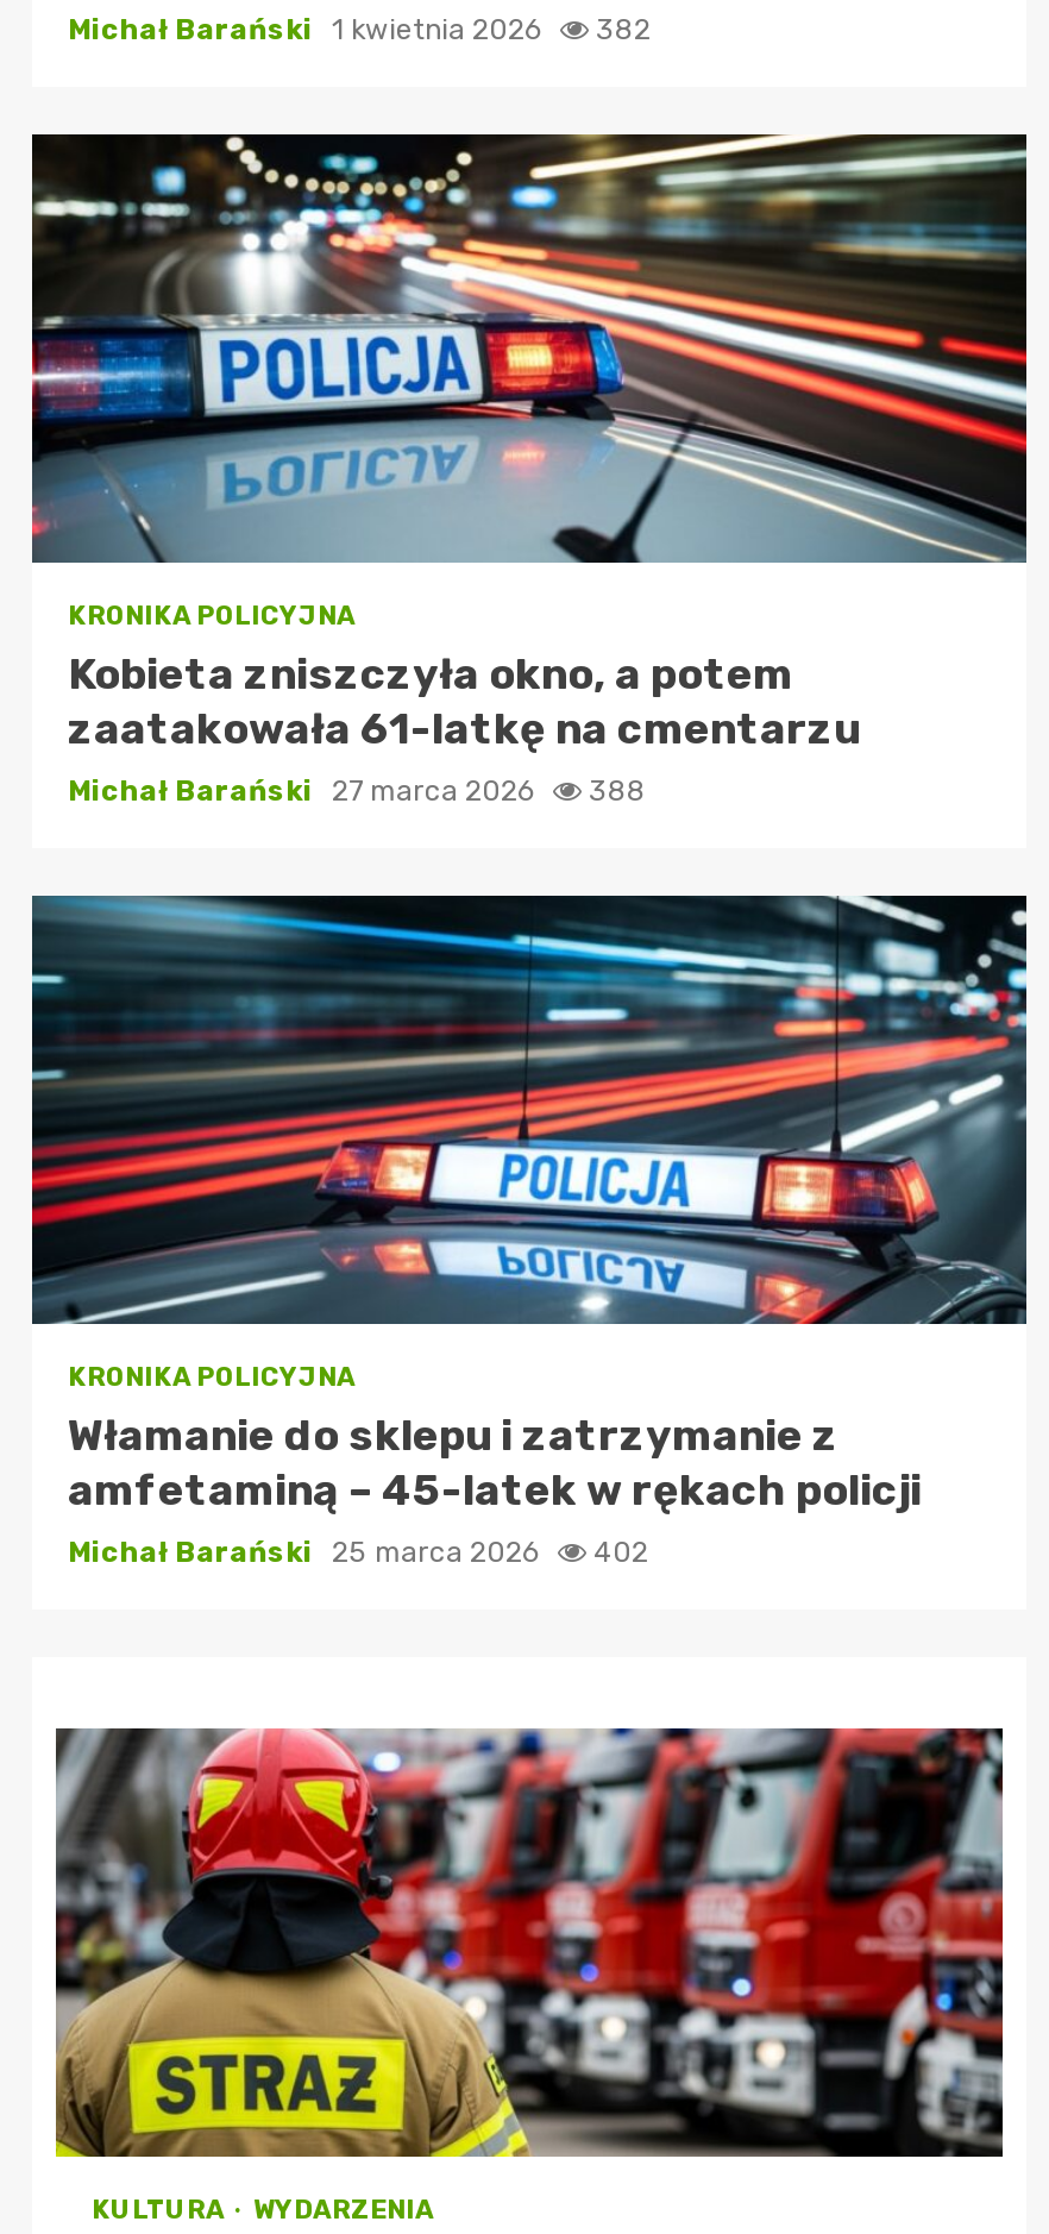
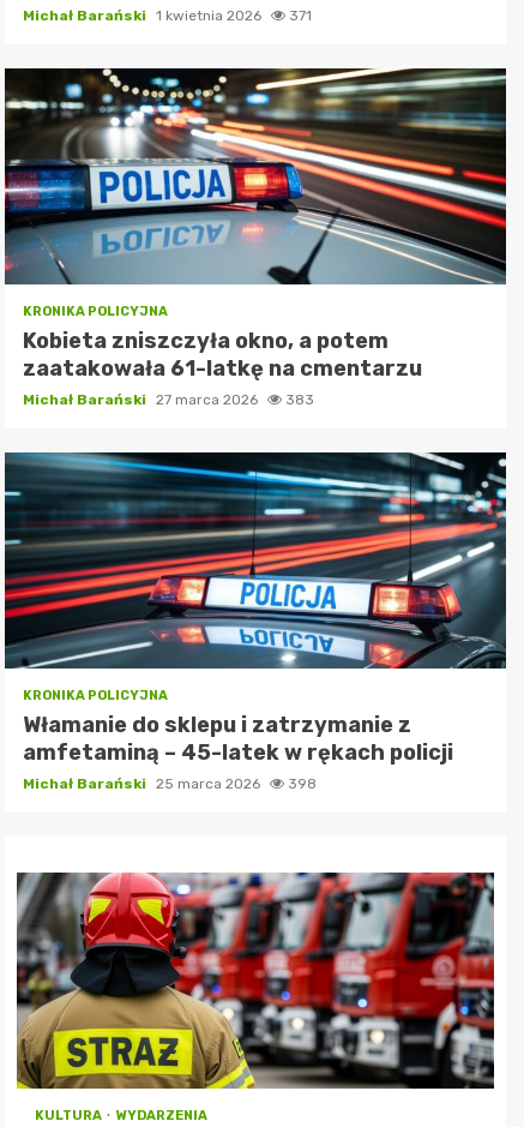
[68,13,651,47] Michał Barański 1 kwietnia 2026 382 -> [23,7,312,24] Michał Barański 1 kwietnia 2026 371
[68,775,646,808] Michał Barański 27 marca 2026 388 -> [23,391,314,408] Michał Barański 27 marca 2026 383
[68,1536,648,1569] Michał Barański 25 marca 2026 402 -> [23,775,317,792] Michał Barański 25 marca 2026 398

